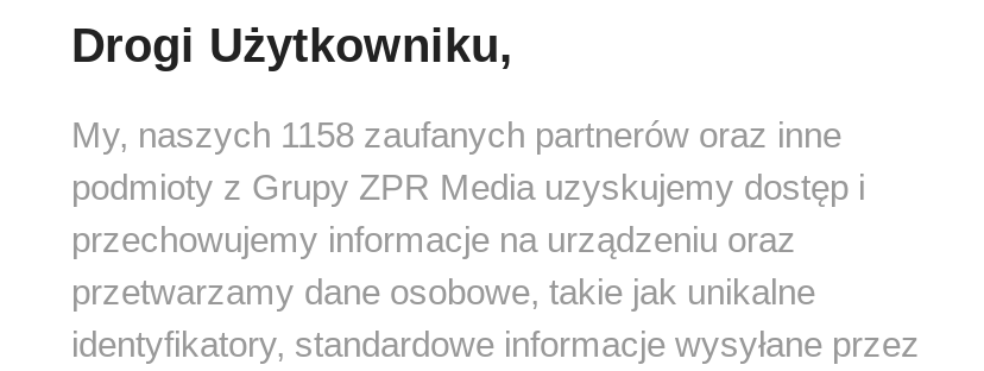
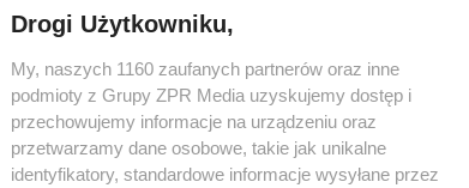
[71,114,841,155] My, naszych 1158 zaufanych partnerów oraz inne -> [11,59,399,79] My, naszych 1160 zaufanych partnerów oraz inne

